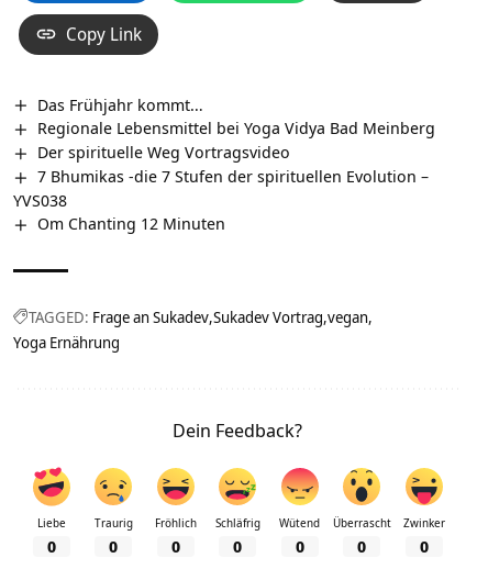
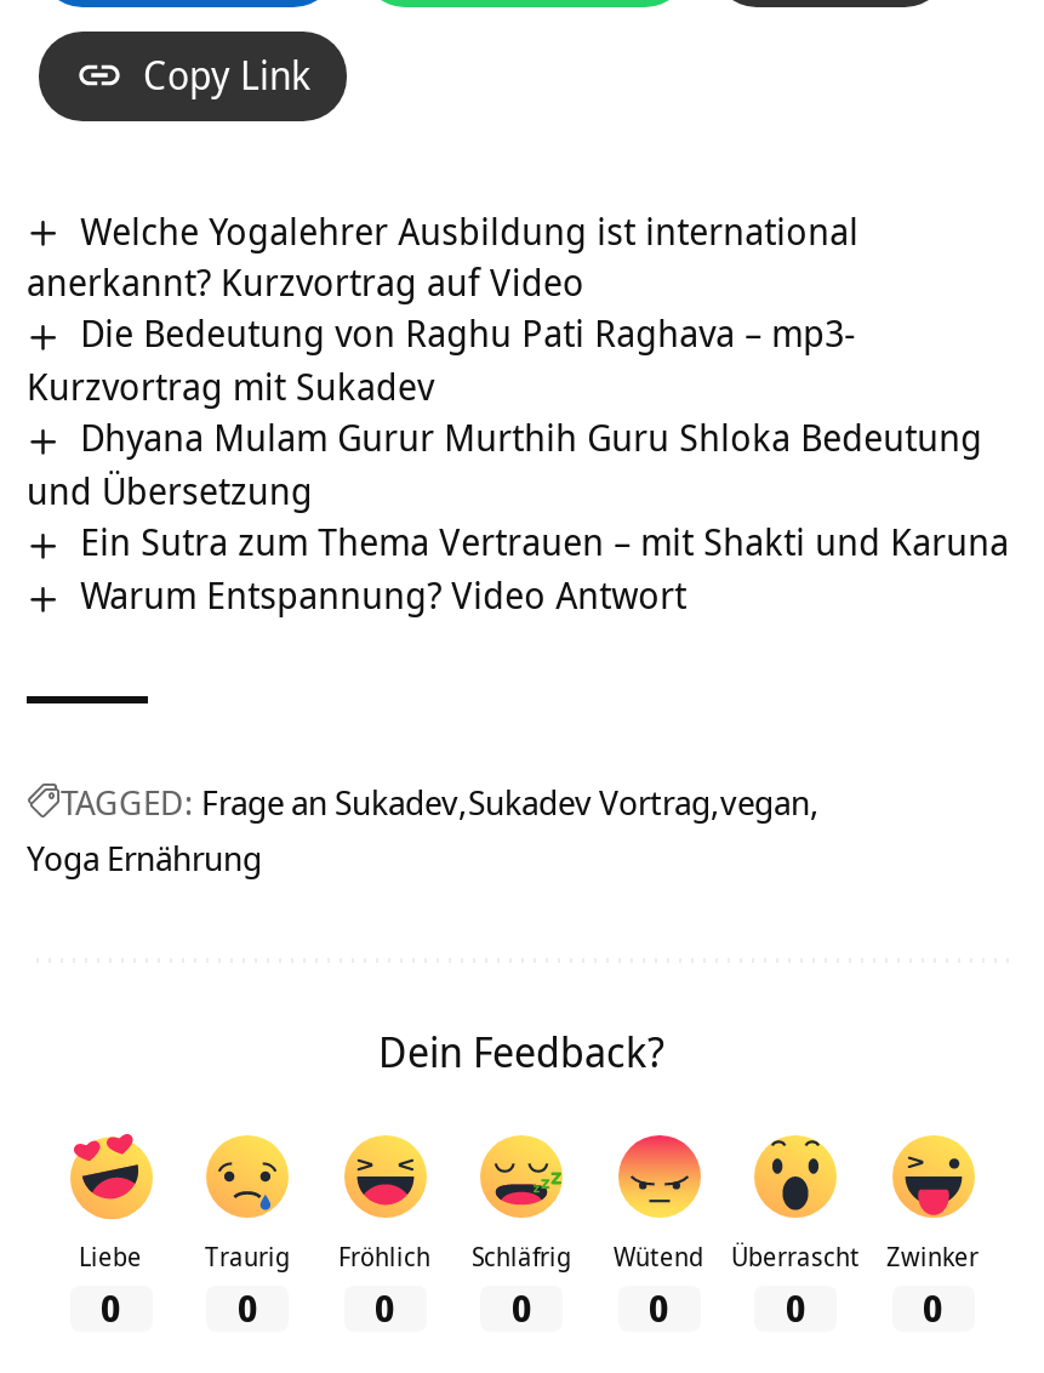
[13,93,435,234] Das Frühjahr kommt… | Regionale Lebensmittel bei Yoga Vidya Bad Meinberg | Der spirituelle Weg Vortragsvideo | 7 Bhumikas -die 7 Stufen der spirituellen Evolution – | YVS038 | Om Chanting 12 Minuten -> [27,205,1009,620] Welche Yogalehrer Ausbildung ist international | anerkannt? Kurzvortrag auf Video | Die Bedeutung von Raghu Pati Raghava – mp3- | Kurzvortrag mit Sukadev | Dhyana Mulam Gurur Murthih Guru Shloka Bedeutung | und Übersetzung | Ein Sutra zum Thema Vertrauen – mit Shakti und Karuna | Warum Entspannung? Video Antwort

